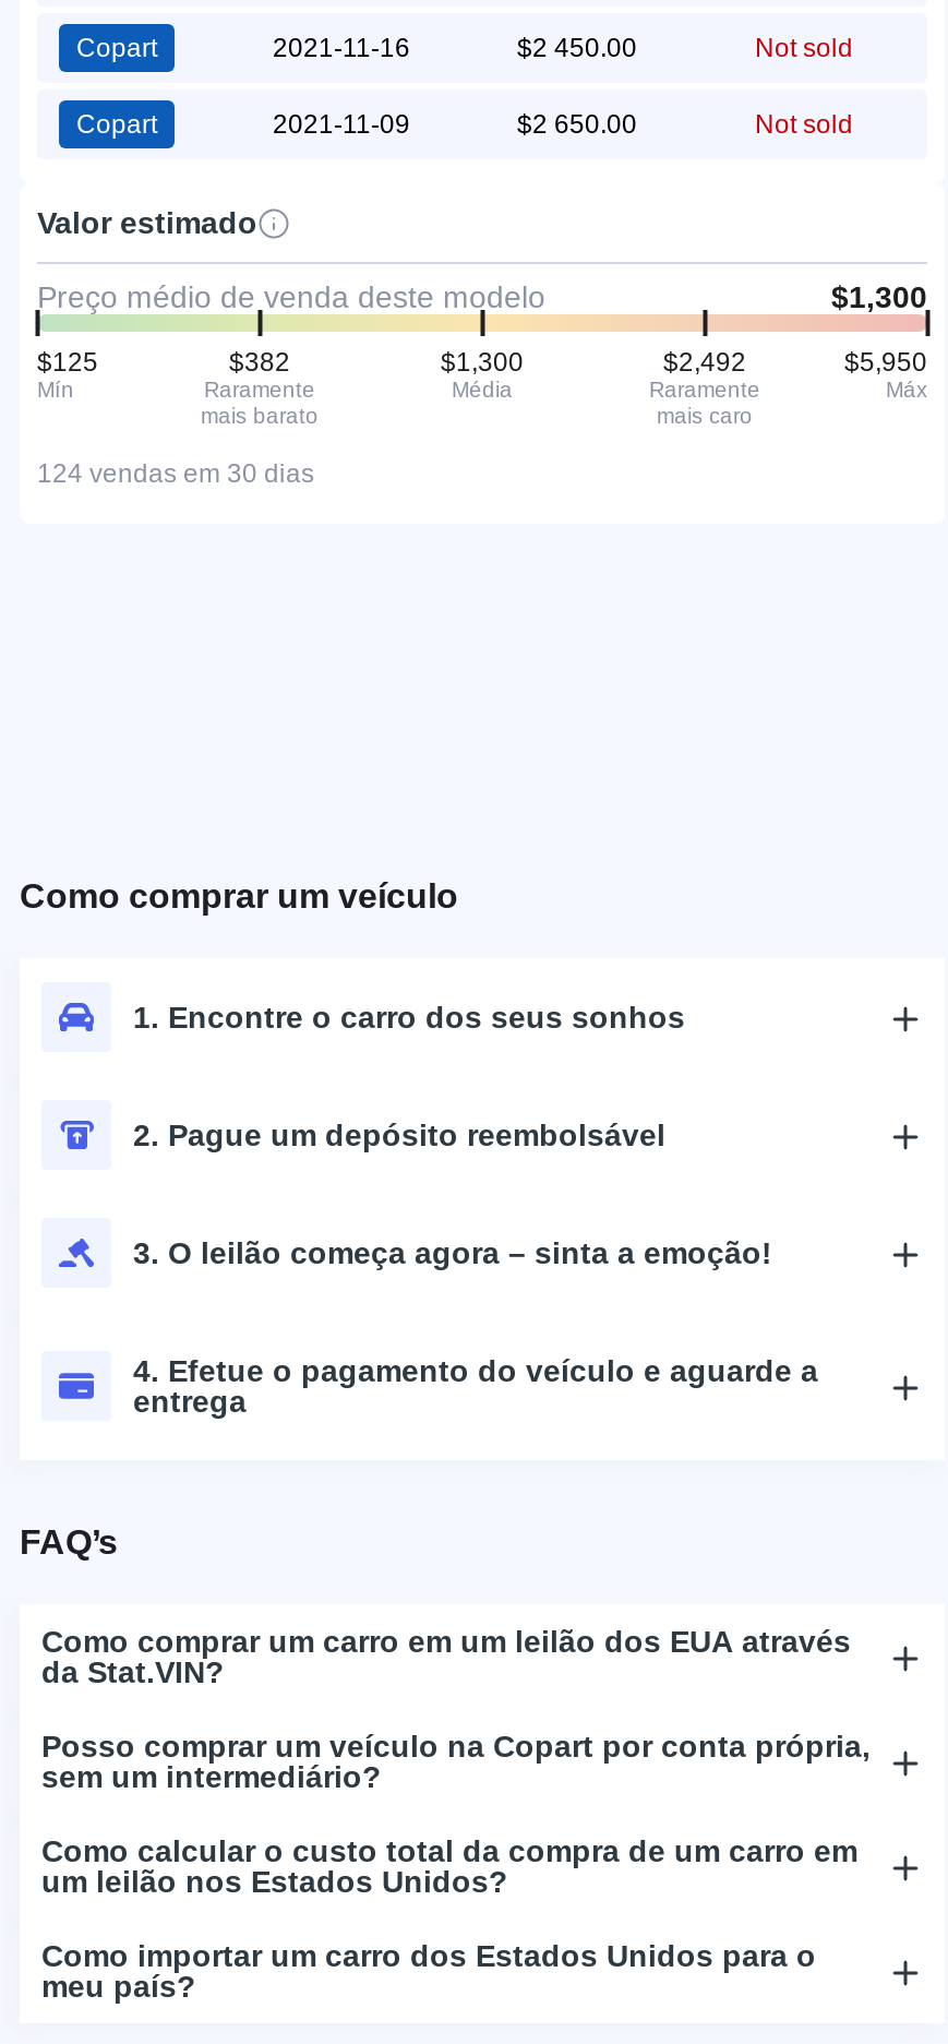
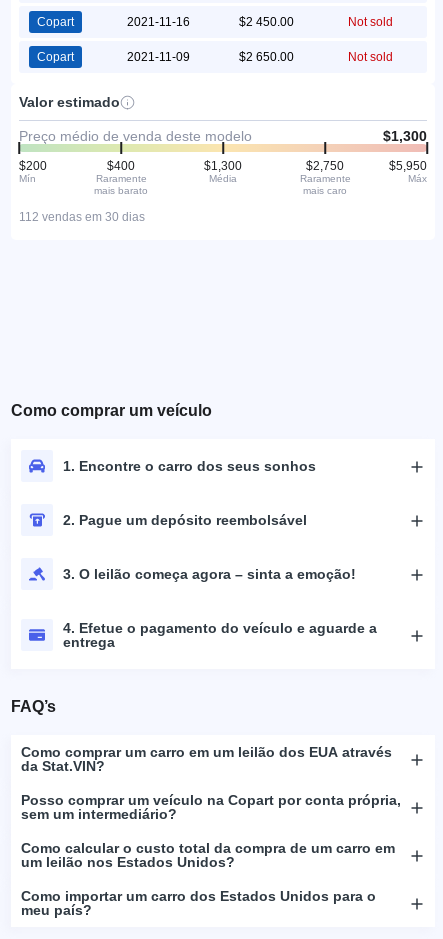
[37,347,98,377] $125 -> [19,159,47,173] $200
[229,347,290,377] $382 -> [107,159,135,173] $400
[663,347,746,377] $2,492 -> [306,159,344,173] $2,750
[37,458,314,488] 124 vendas em 30 dias -> [19,210,145,224] 112 vendas em 30 dias

